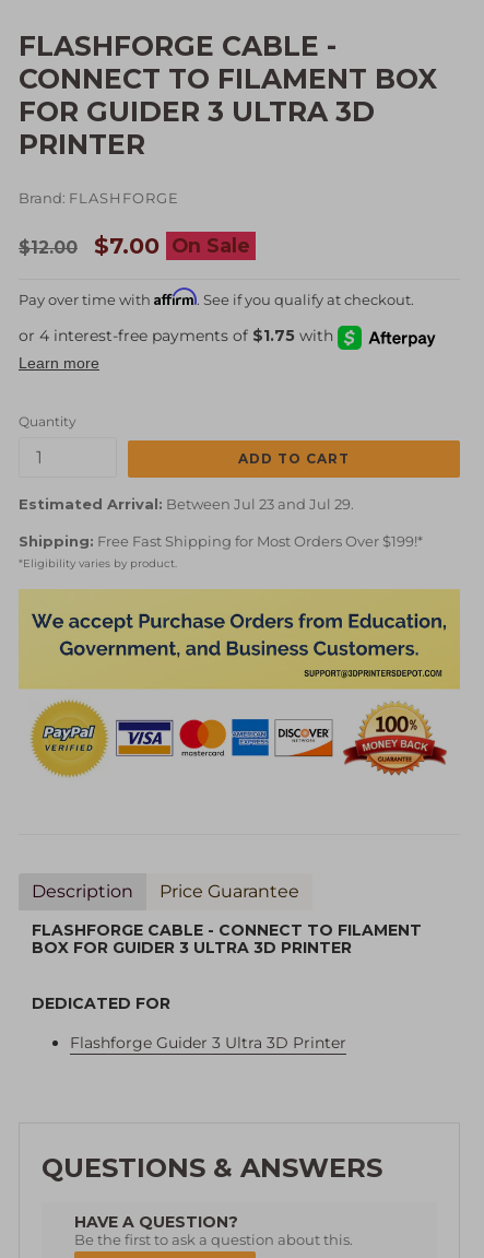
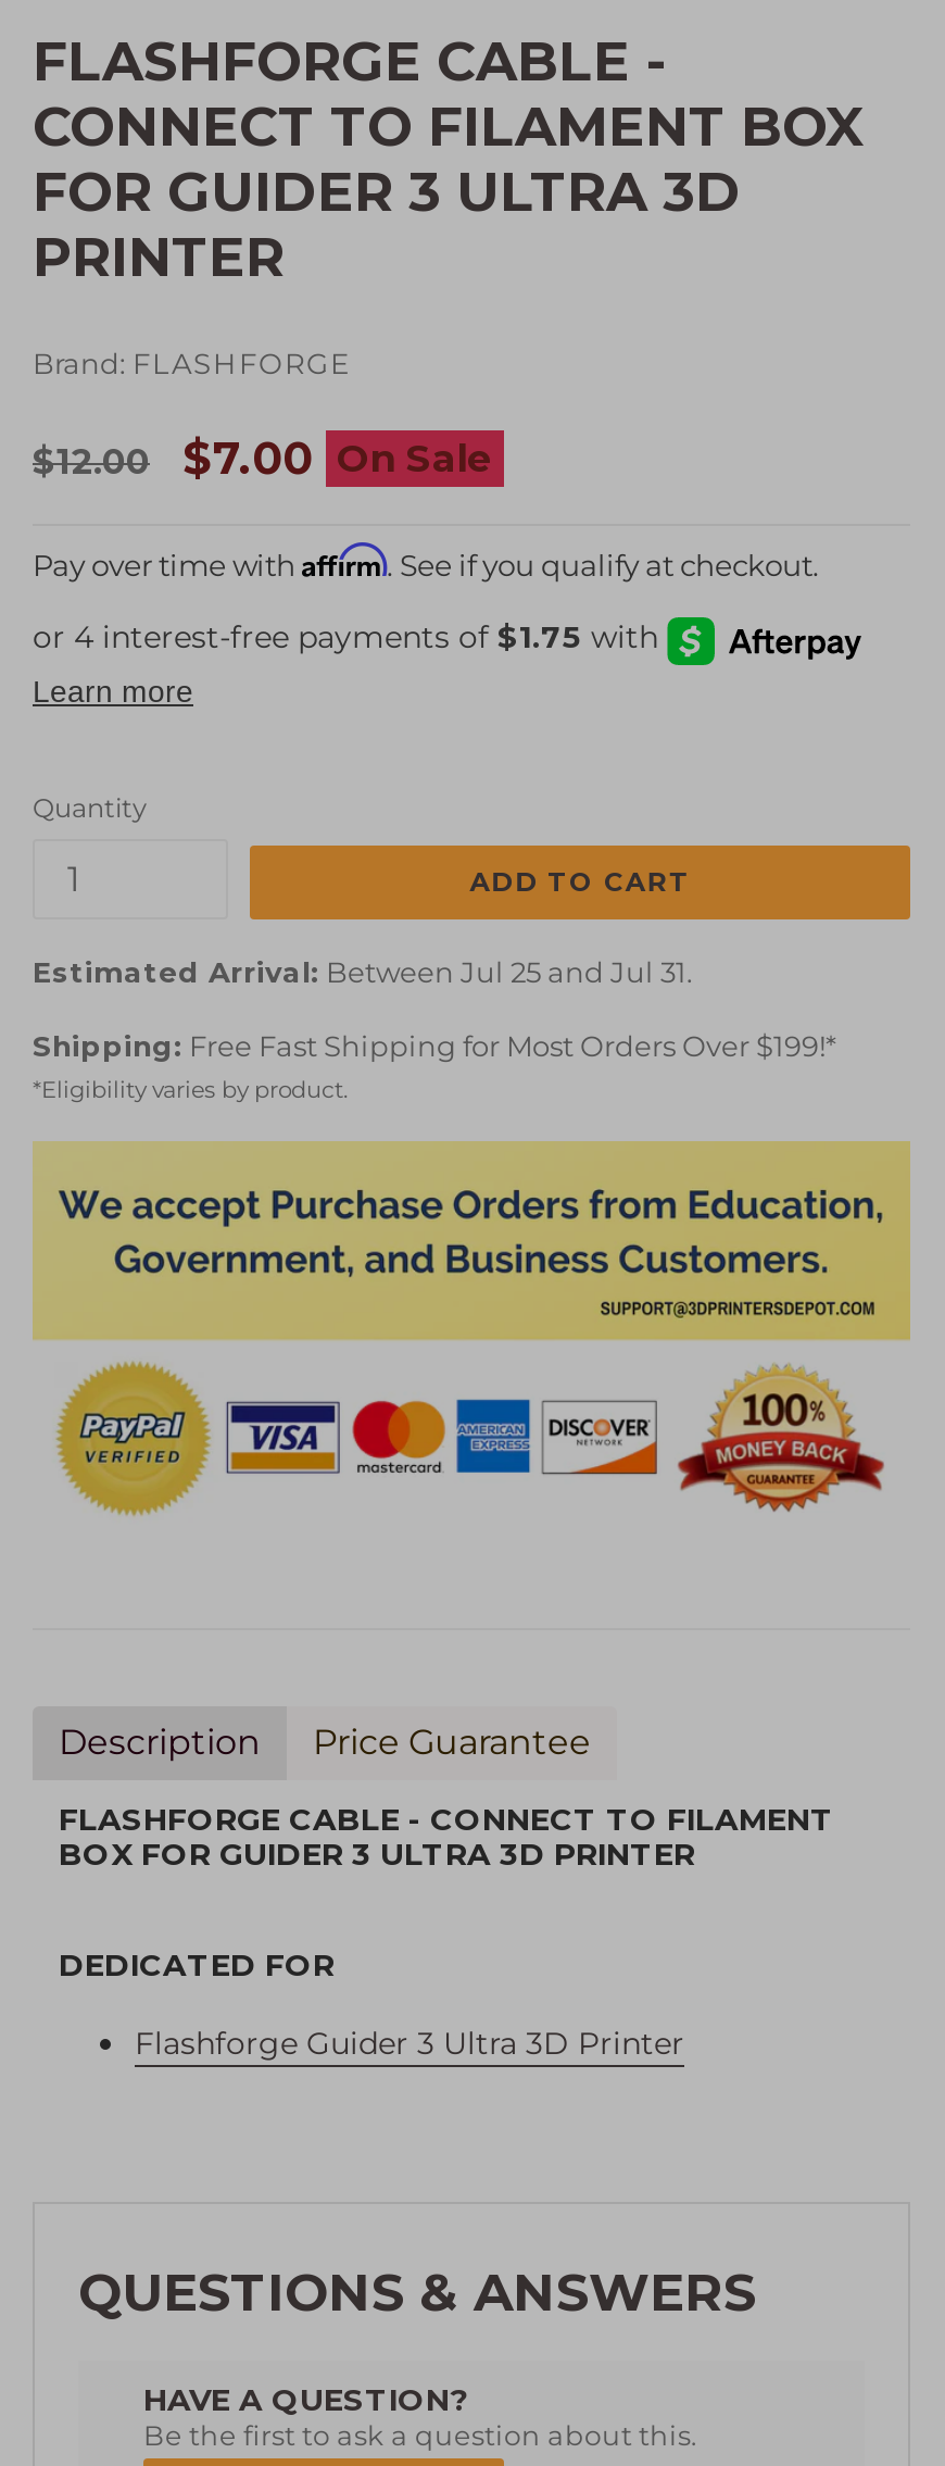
[19,496,354,513] Estimated Arrival: Between Jul 23 and Jul 29. -> [33,955,693,990] Estimated Arrival: Between Jul 25 and Jul 31.

